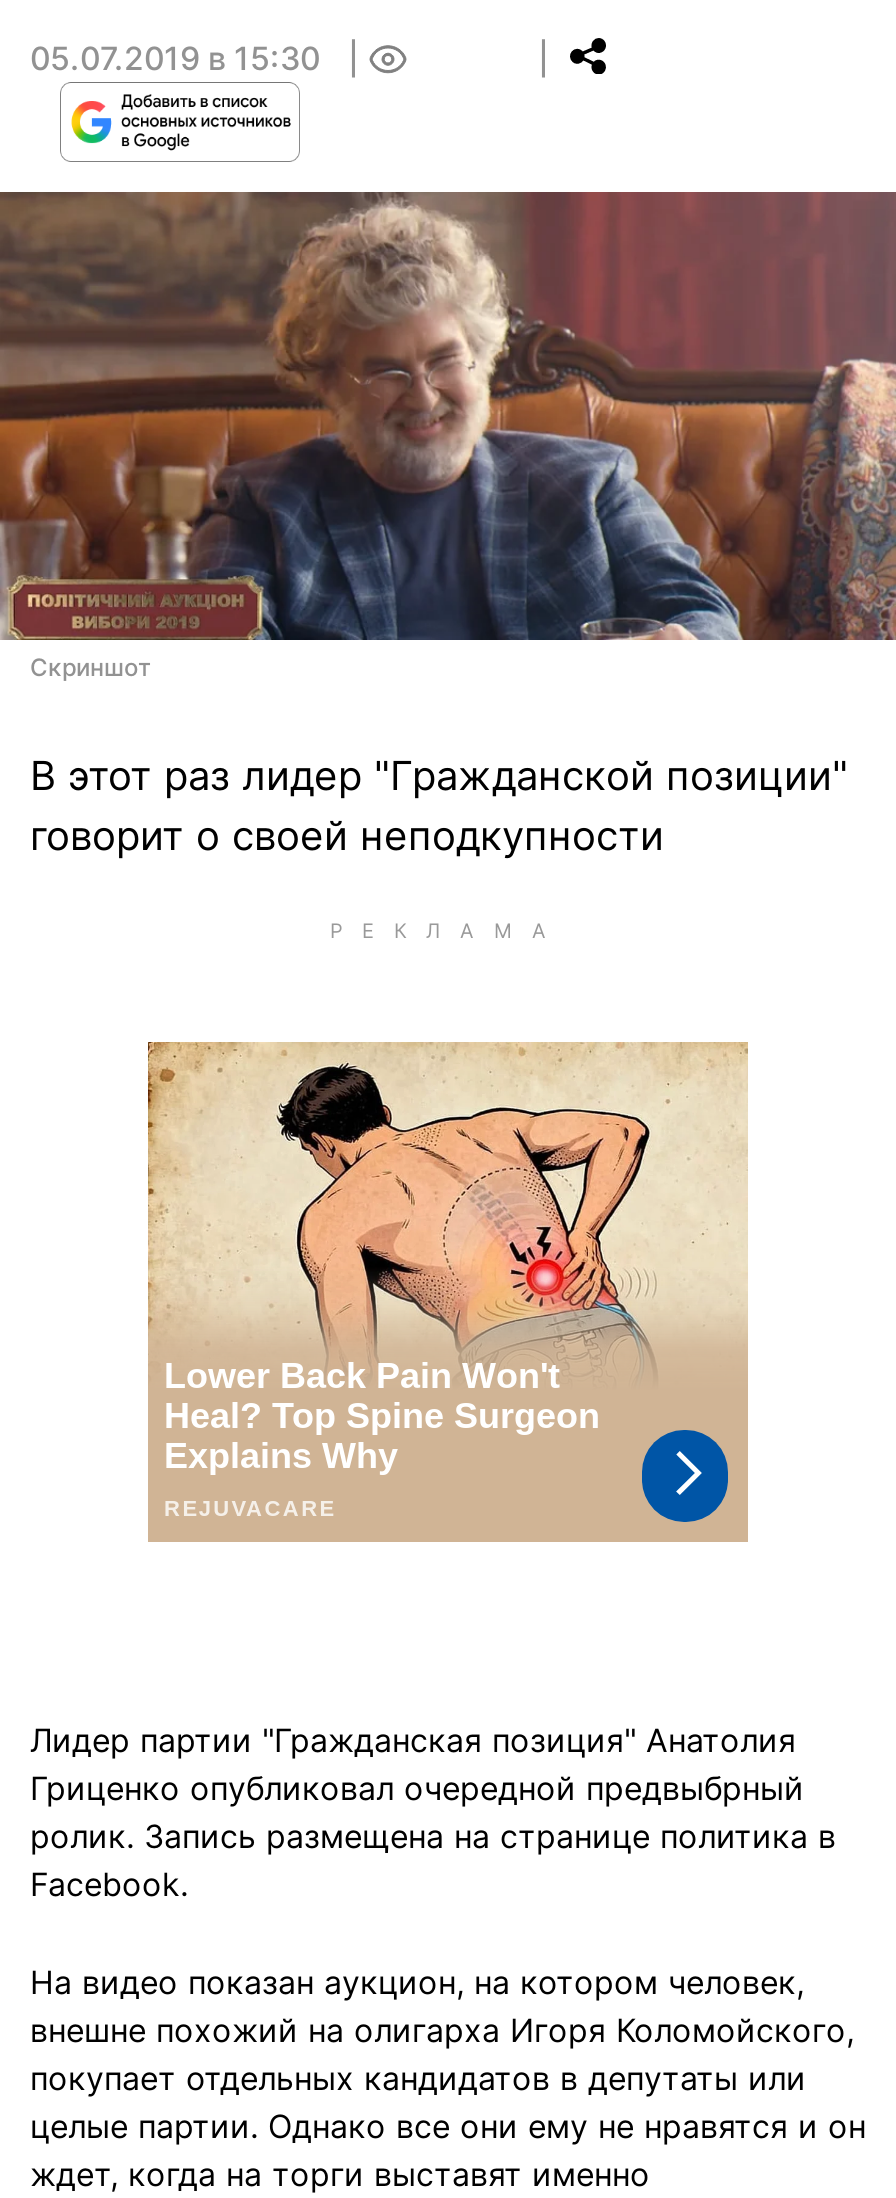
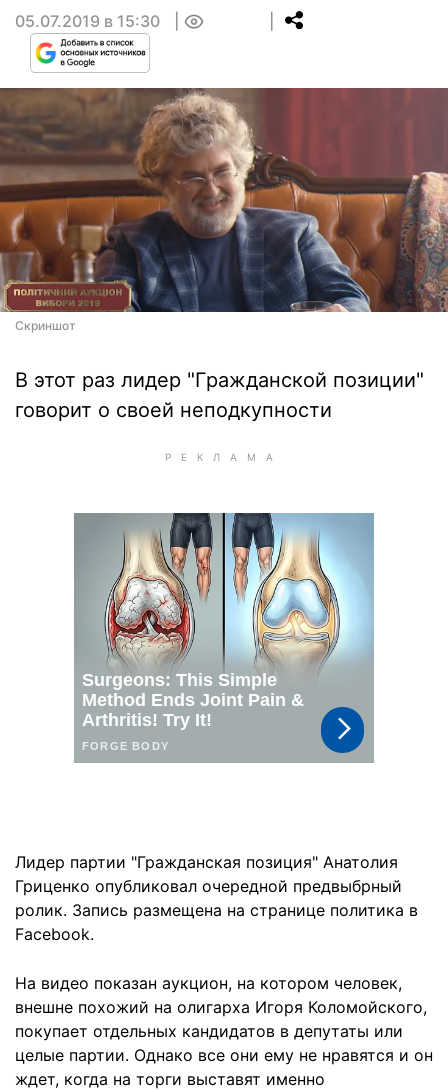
[146,1040,748,1542] [image] -> [73,512,375,763] [image]

